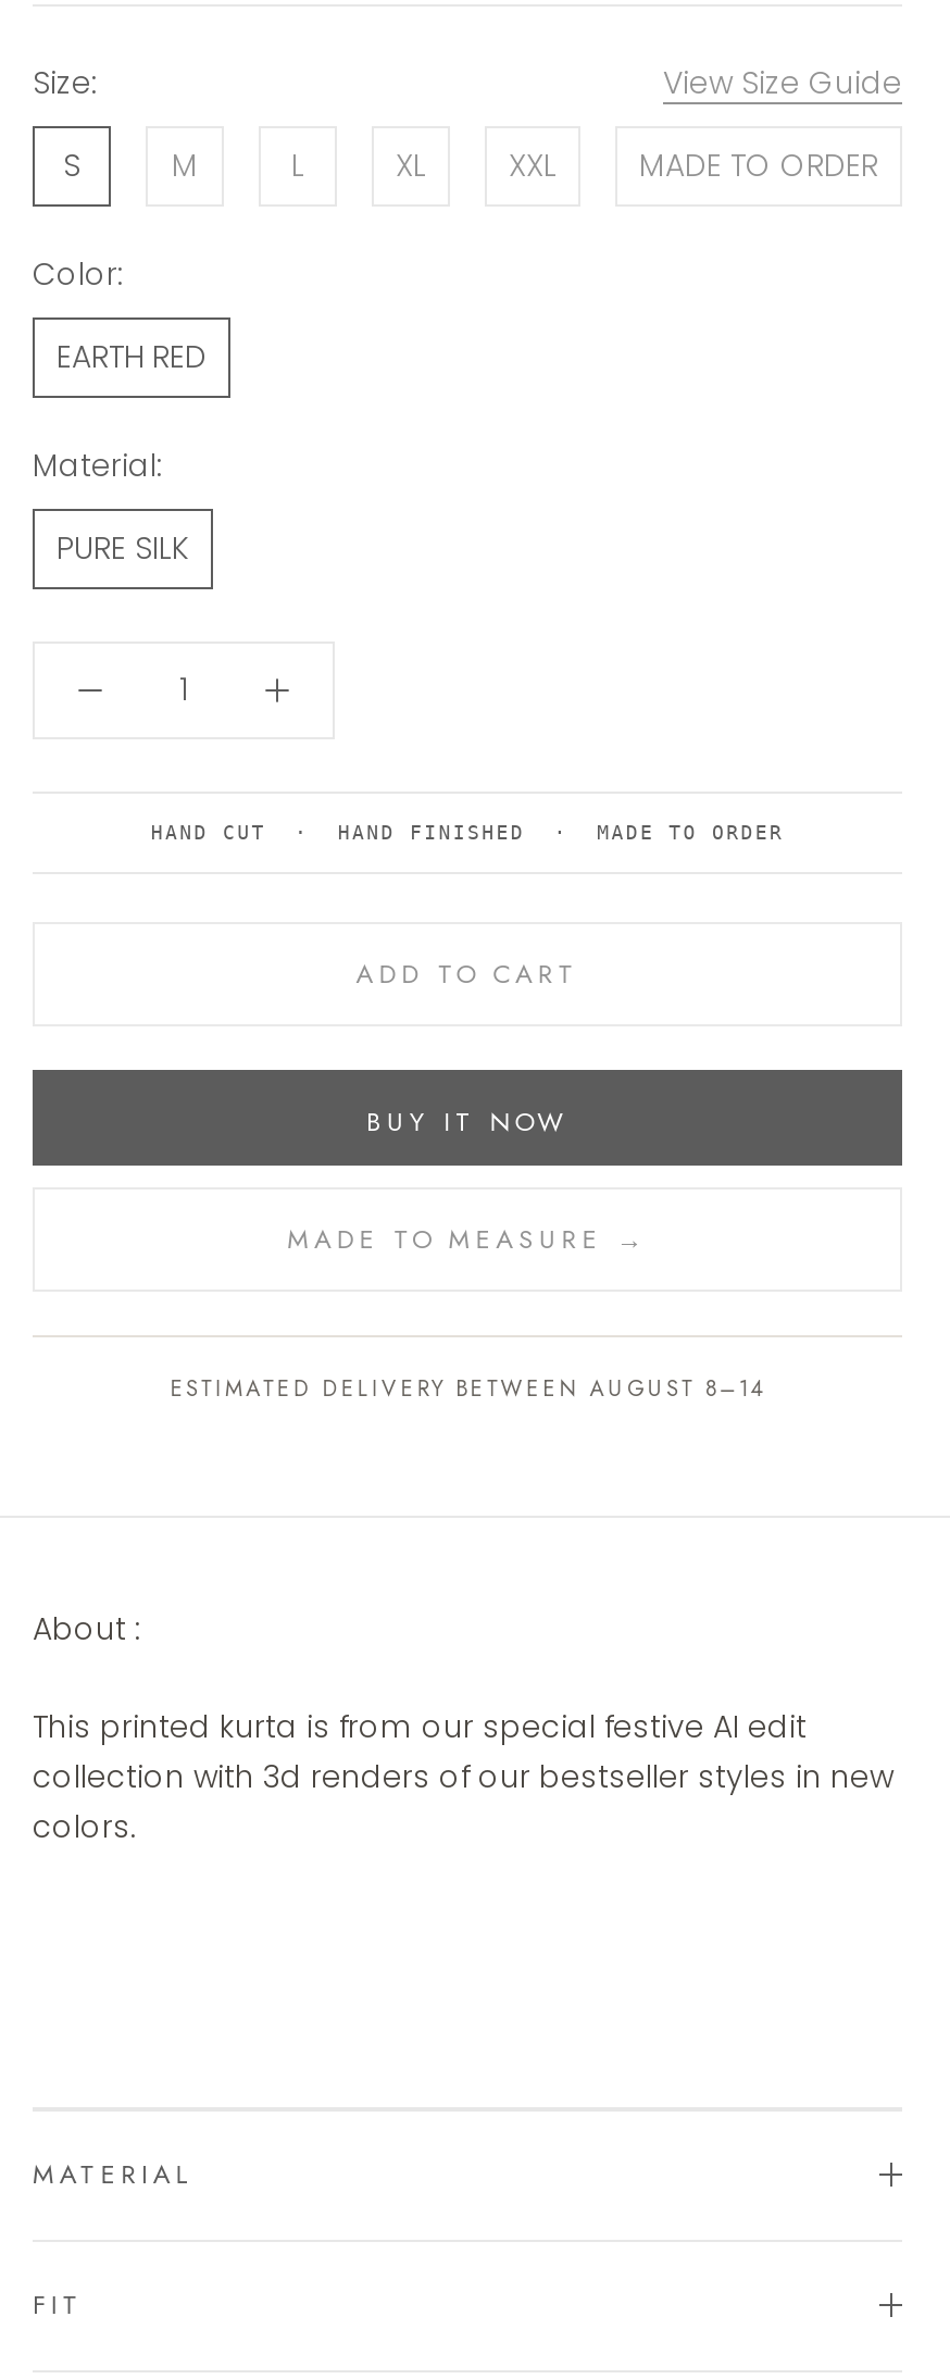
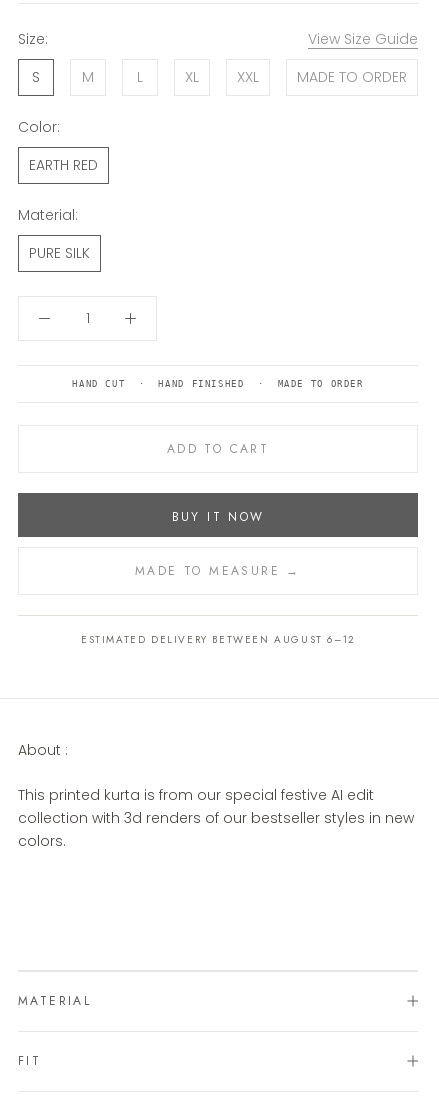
[170,1372,765,1404] ESTIMATED DELIVERY BETWEEN AUGUST 8–14 -> [81,632,355,647] ESTIMATED DELIVERY BETWEEN AUGUST 6–12

